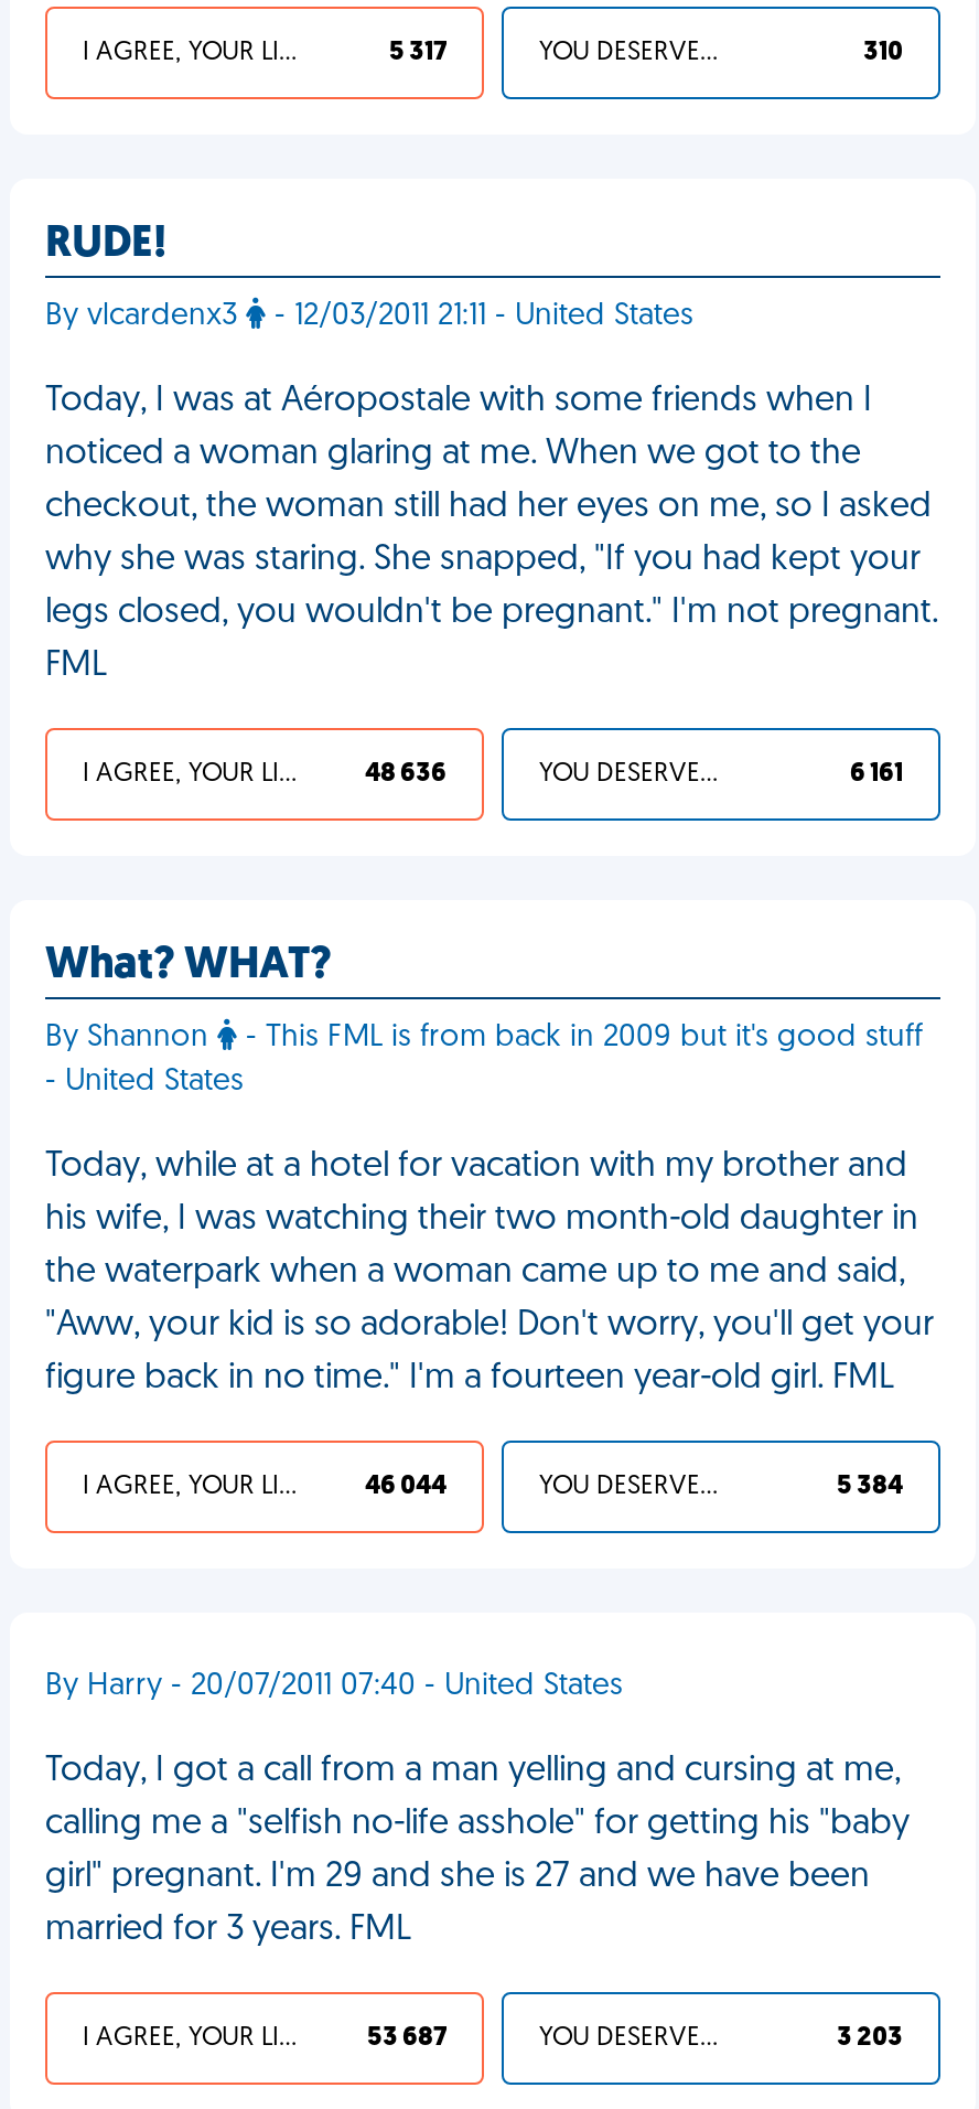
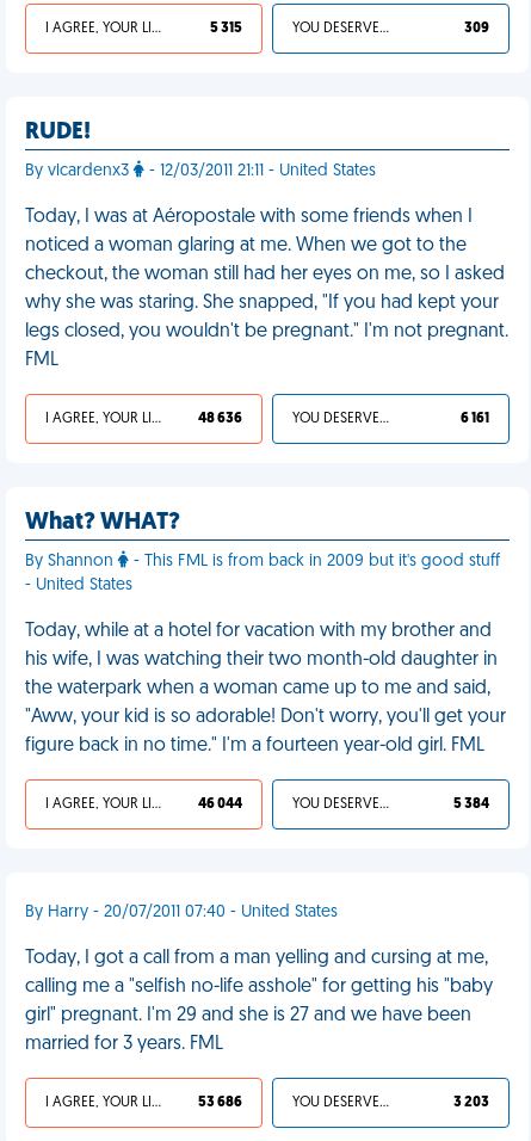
[389,40,447,66] 5 317 -> [210,21,242,36] 5 315
[863,40,903,66] 310 -> [464,21,489,36] 309
[367,2025,447,2052] 53 687 -> [198,1096,242,1110] 53 686

